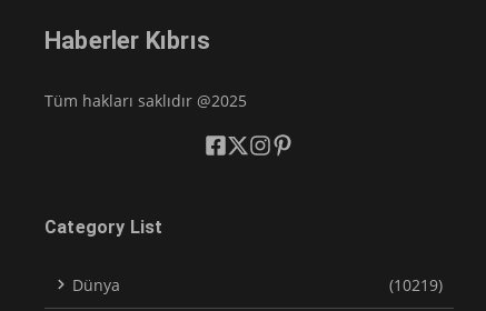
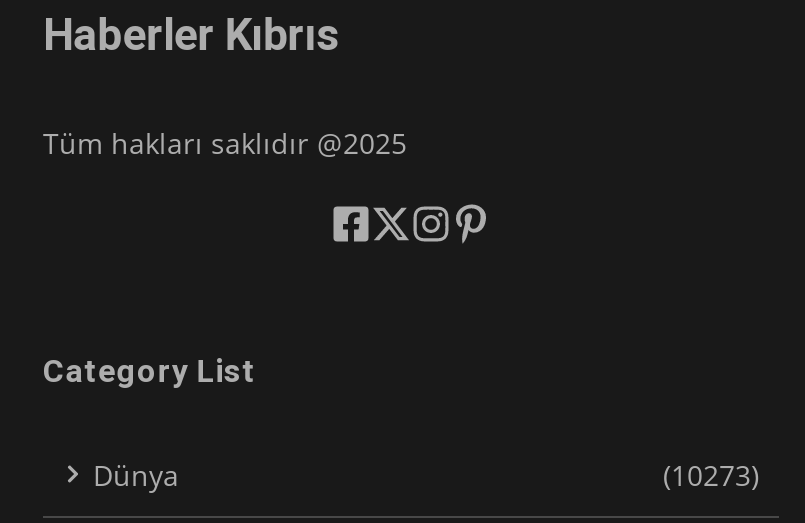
[389,274,443,295] (10219) -> [663,456,759,494] (10273)

